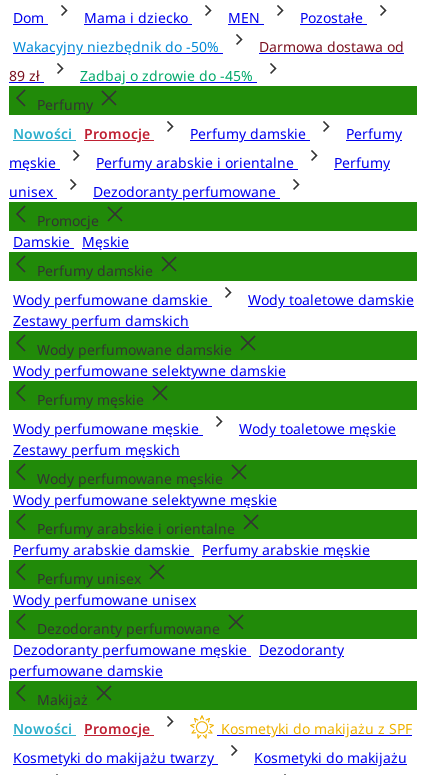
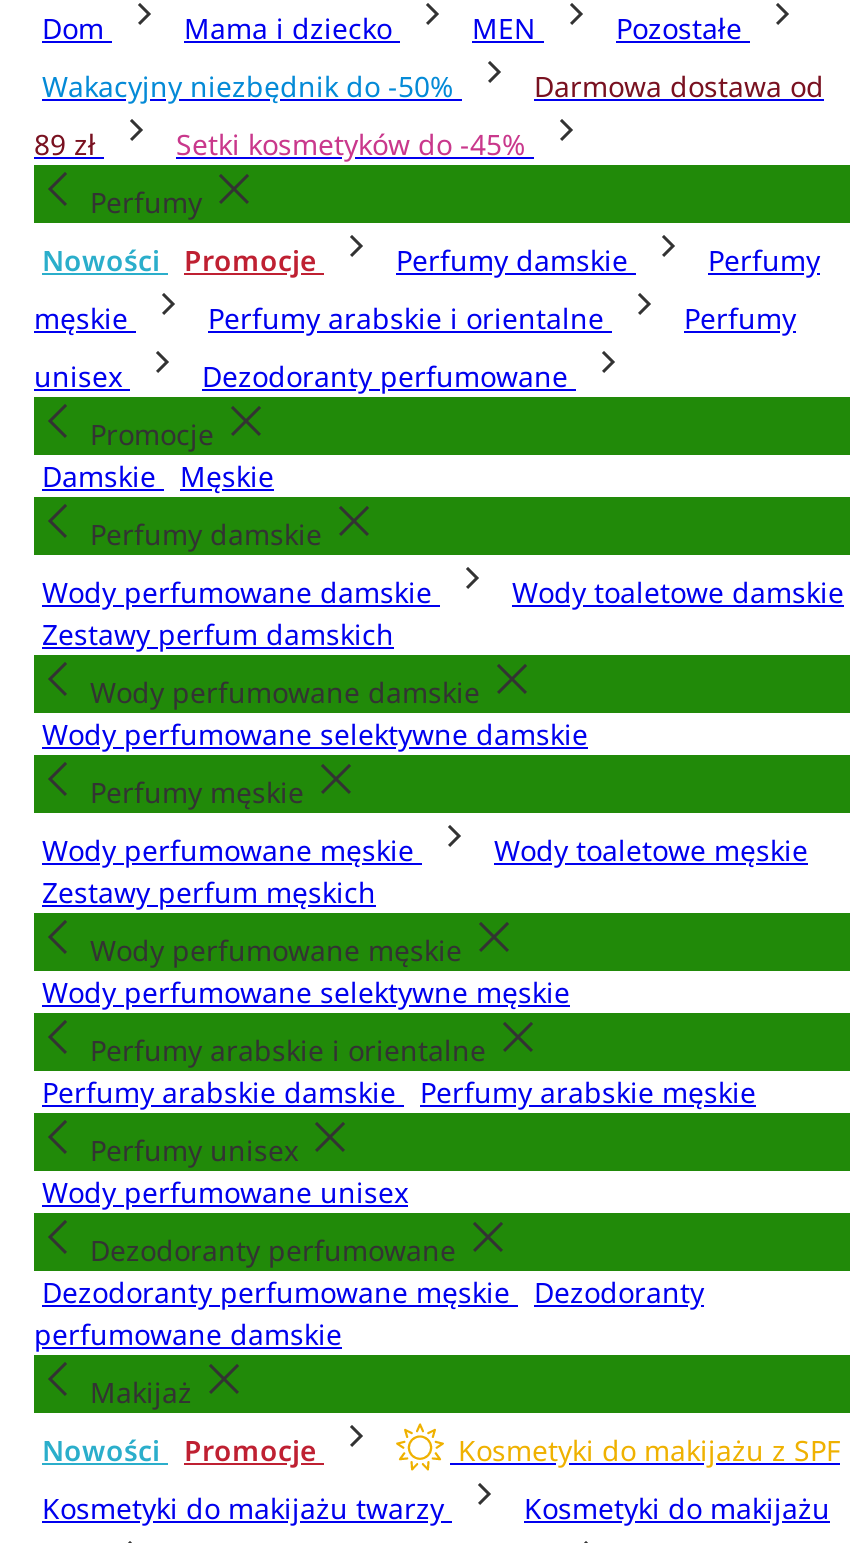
[80,66,257,85] Zadbaj o zdrowie do -45% -> [176,125,534,163] Setki kosmetyków do -45%

